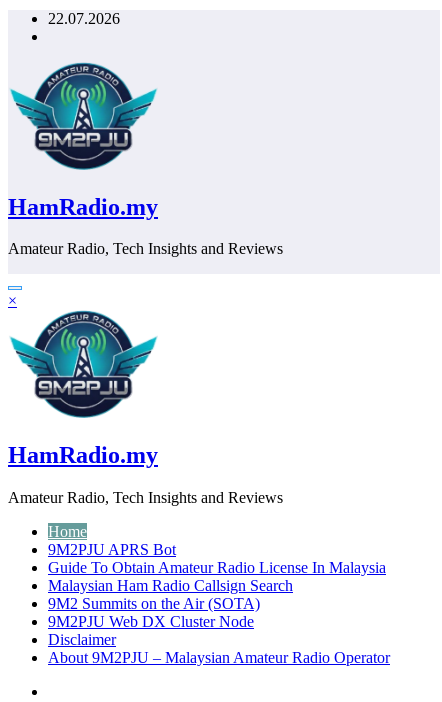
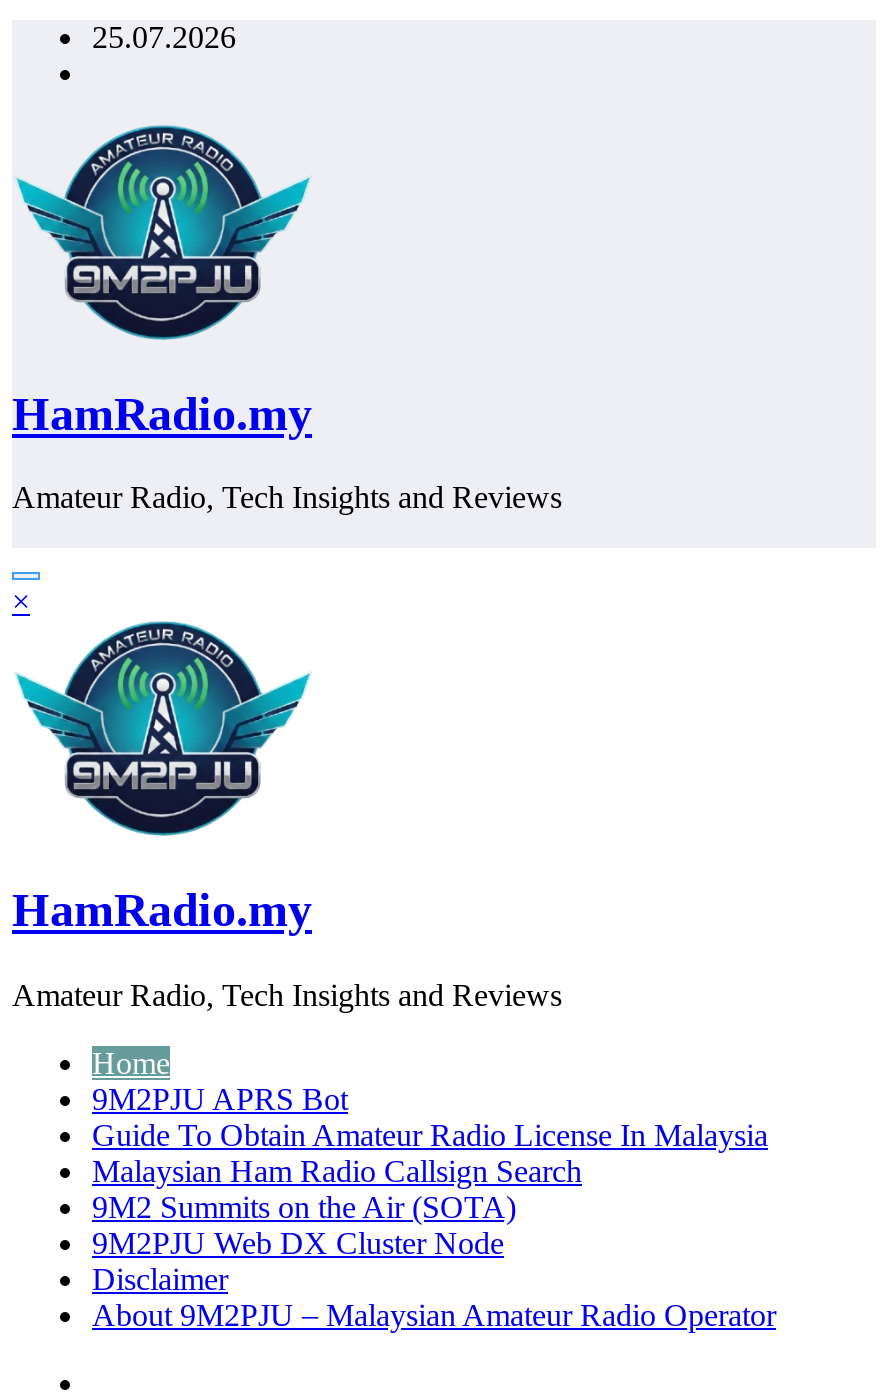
[48,10,120,27] 22.07.2026 -> [92,20,236,54] 25.07.2026

